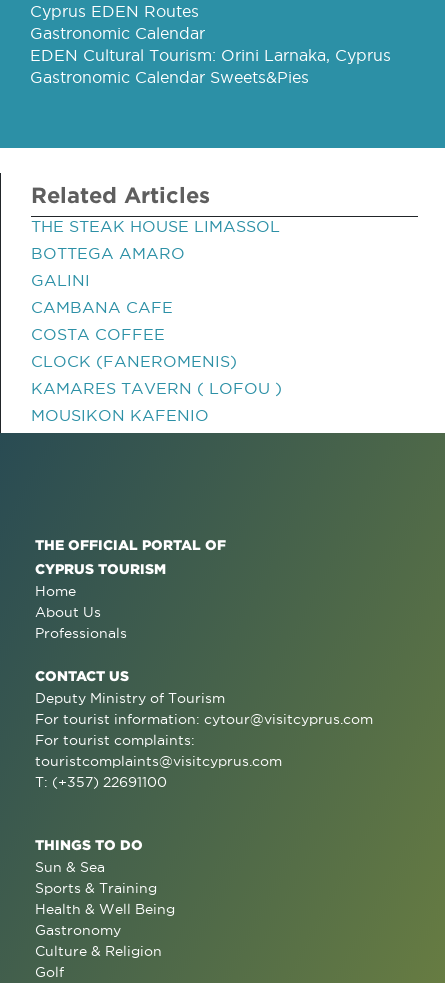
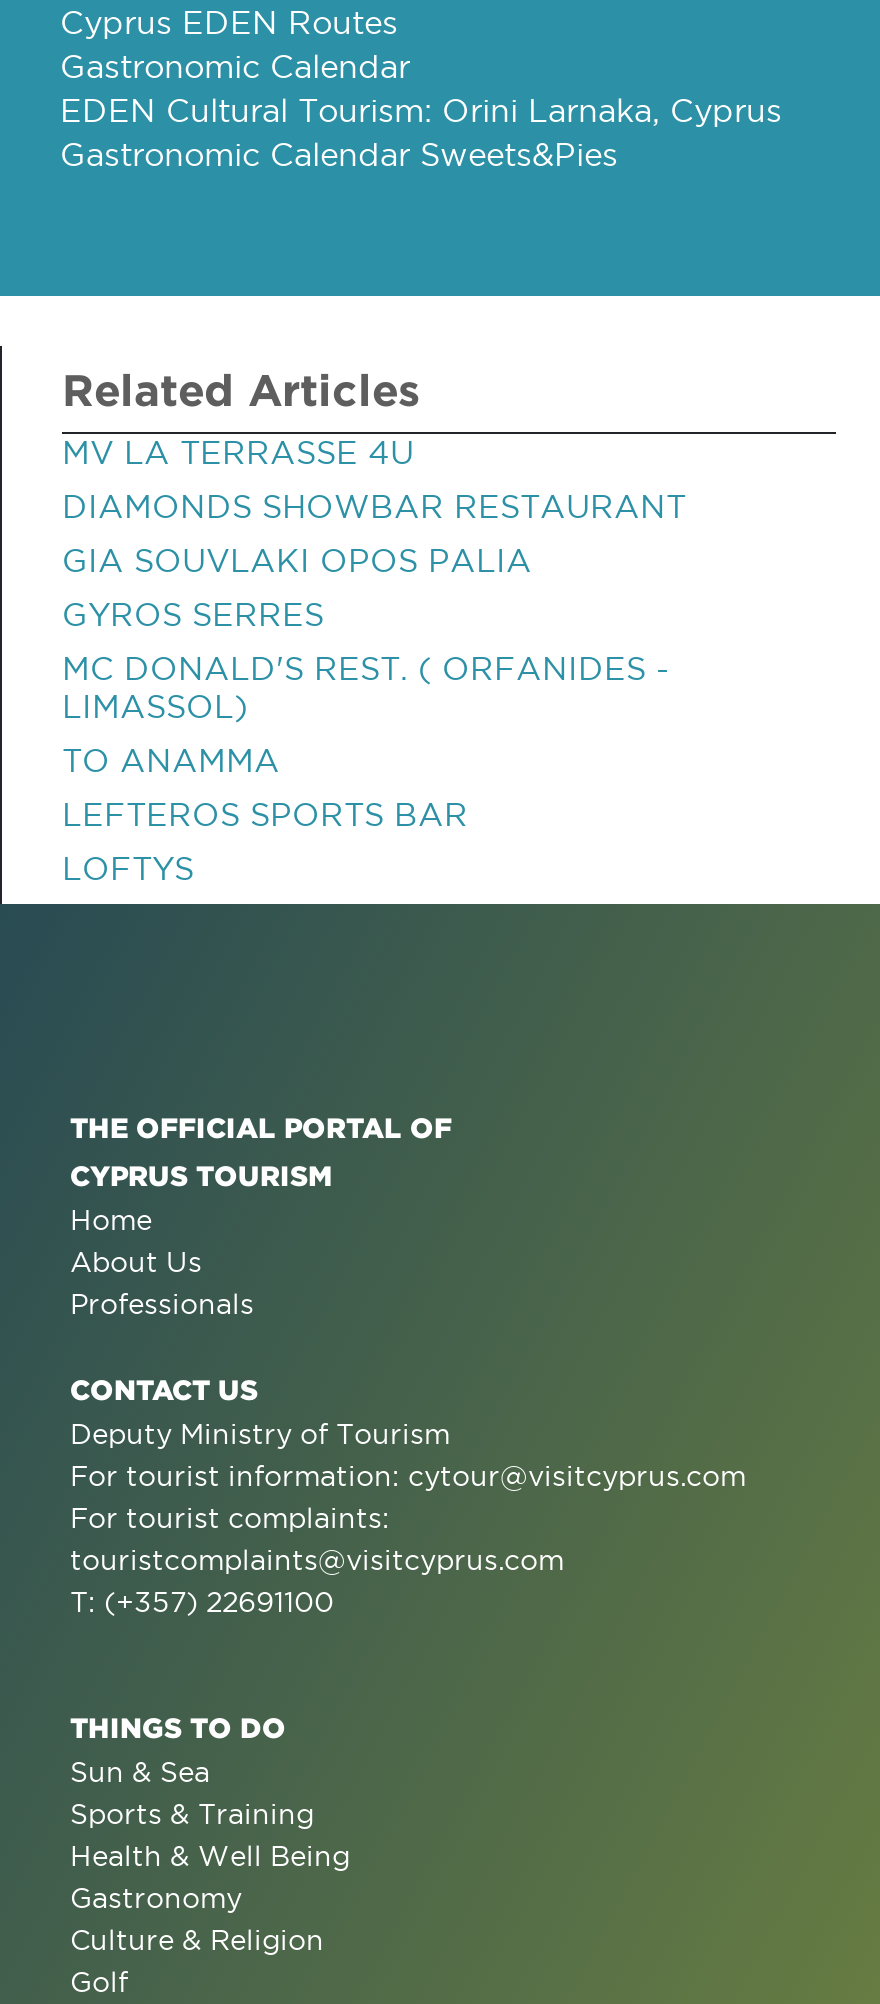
[31,217,280,235] THE STEAK HOUSE LIMASSOL -> [62,434,414,470] MV LA TERRASSE 4U
[31,244,185,262] BOTTEGA AMARO -> [62,488,686,524] DIAMONDS SHOWBAR RESTAURANT
[31,271,90,289] GALINI -> [62,542,532,578] GIA SOUVLAKI OPOS PALIA
[31,298,173,316] CAMBANA CAFE -> [62,596,324,632] GYROS SERRES
[31,325,165,343] COSTA COFFEE -> [62,650,670,724] MC DONALD'S REST. ( ORFANIDES - | LIMASSOL)
[31,352,237,370] CLOCK (FANEROMENIS) -> [62,742,280,778] TO ANAMMA
[31,379,282,397] KAMARES TAVERN ( LOFOU ) -> [62,796,468,832] LEFTEROS SPORTS BAR
[31,406,209,424] MOUSIKON KAFENIO -> [62,850,194,886] LOFTYS

